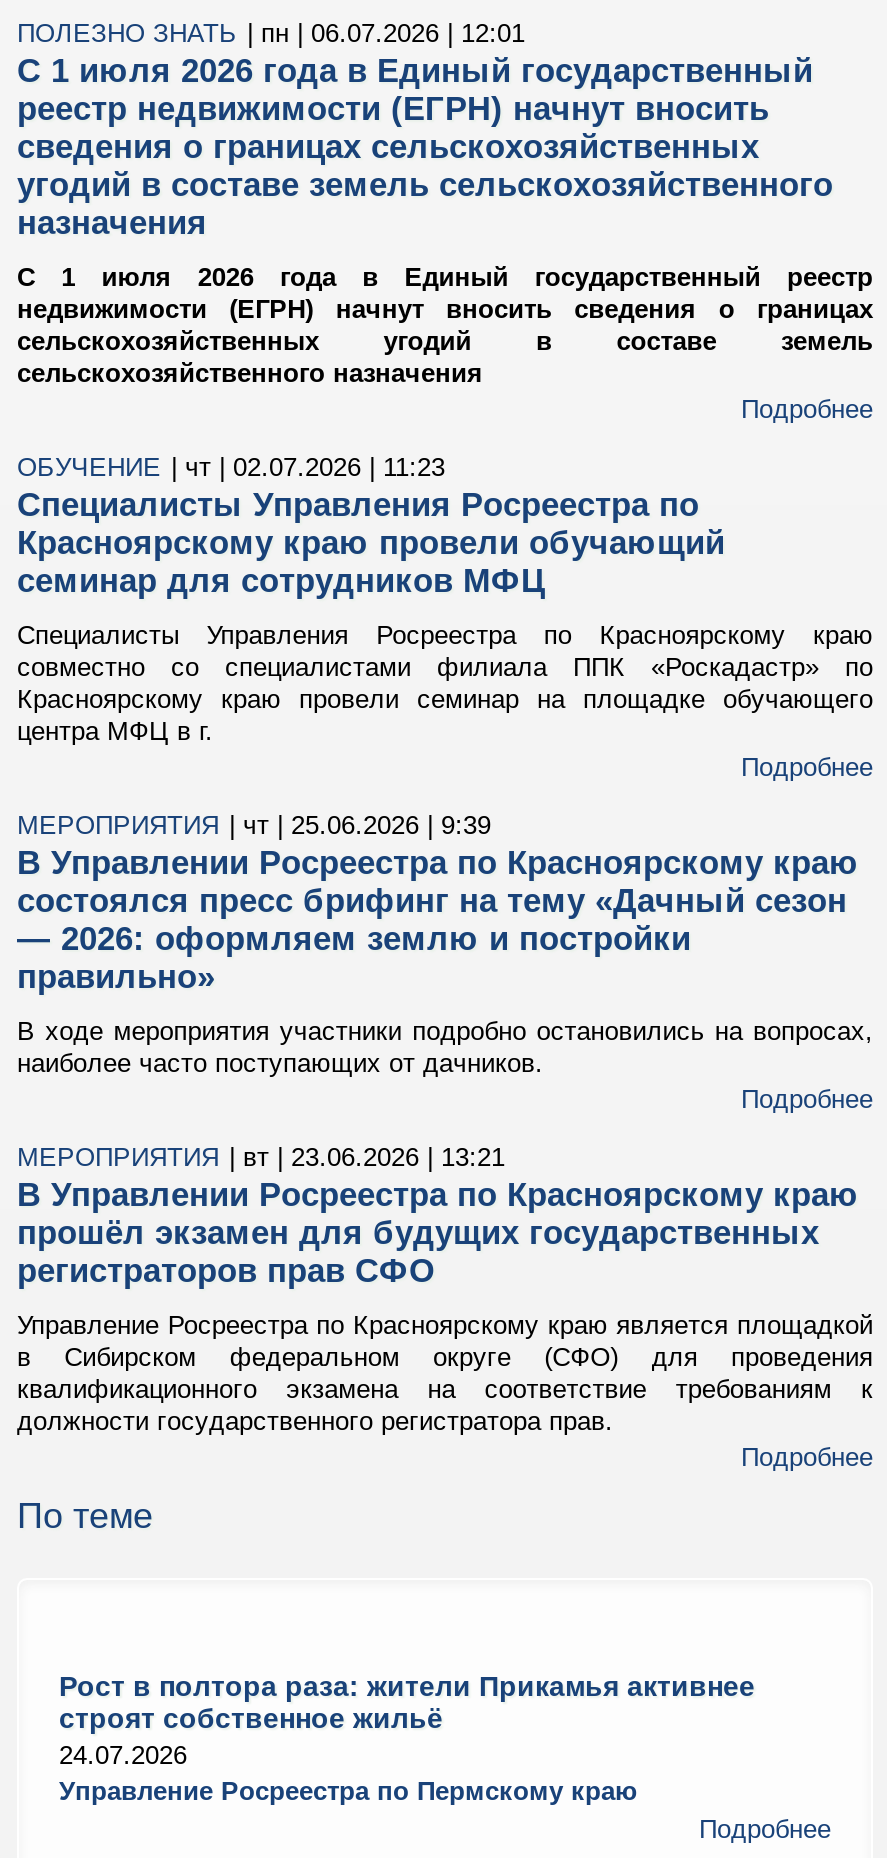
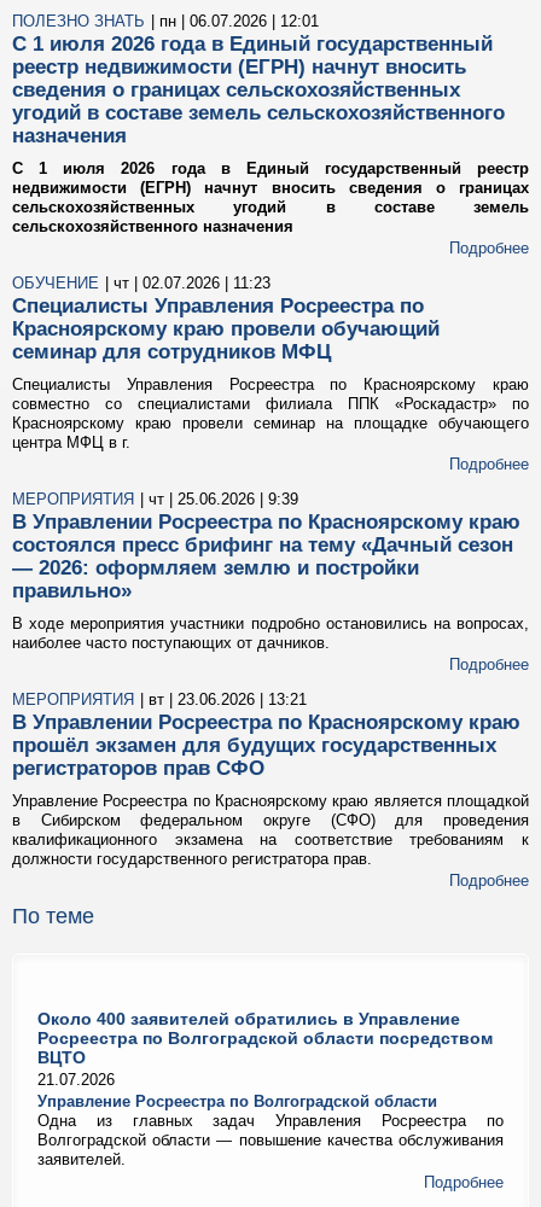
[59,1669,755,1805] Рост в полтора раза: жители Прикамья активнее | строят собственное жильё | 24.07.2026 | Управление Росреестра по Пермскому краю -> [37,1009,504,1168] Около 400 заявителей обратились в Управление | Росреестра по Волгоградской области посредством | ВЦТО | 21.07.2026 | Управление Росреестра по Волгоградской области | Одна из главных задач Управления Росреестра по | Волгоградской области — повышение качества обслуживания | заявителей.

